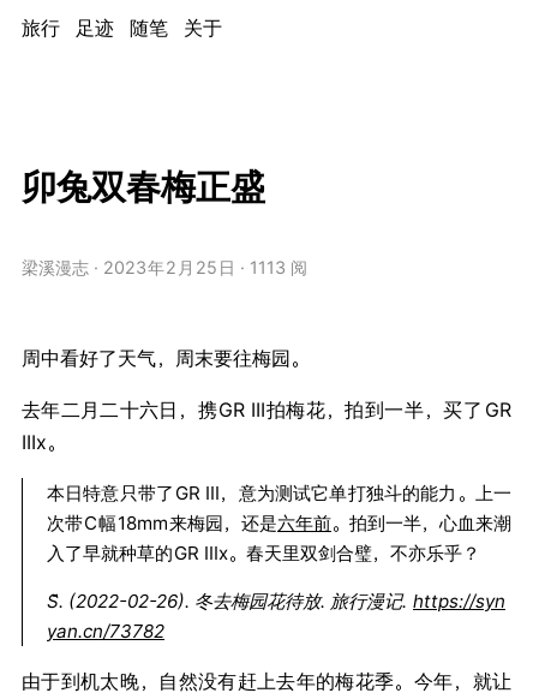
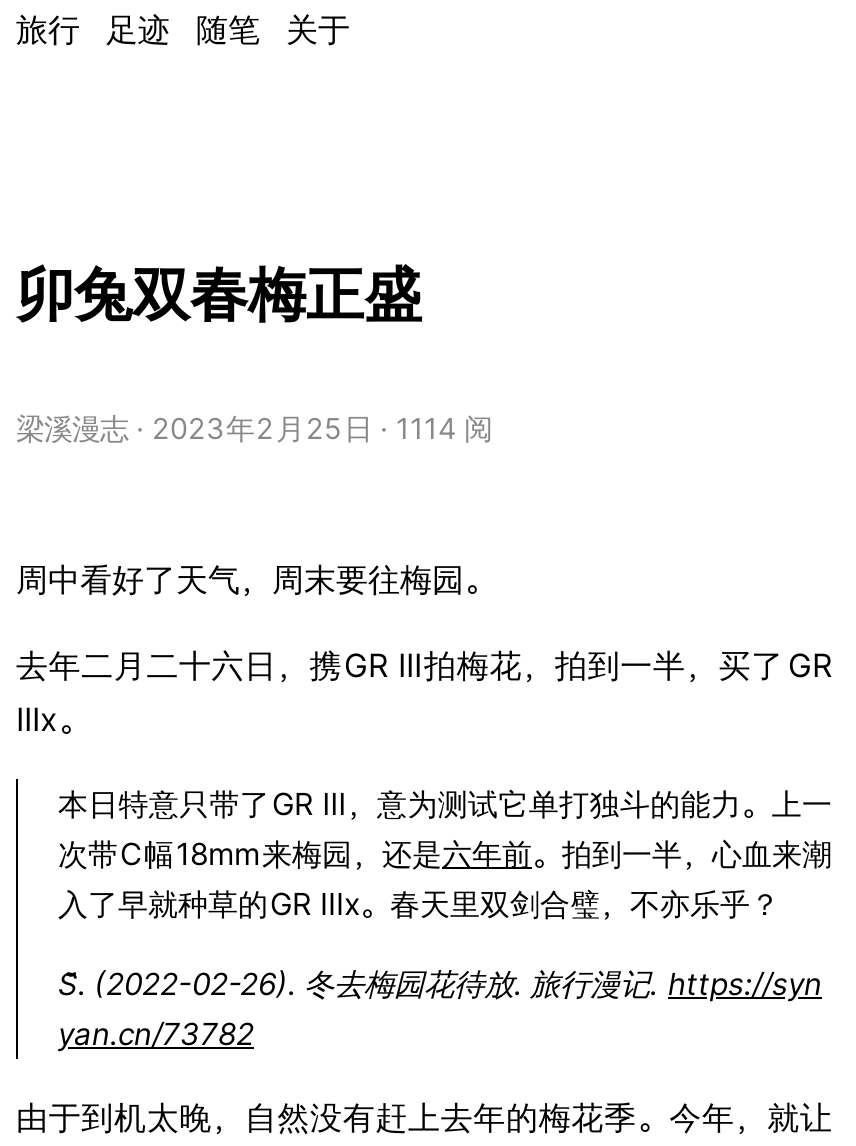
[22,257,307,277] 梁溪漫志 2023年2月25日 1113 阅 -> [16,411,492,445] 梁溪漫志 2023年2月25日 1114 阅

